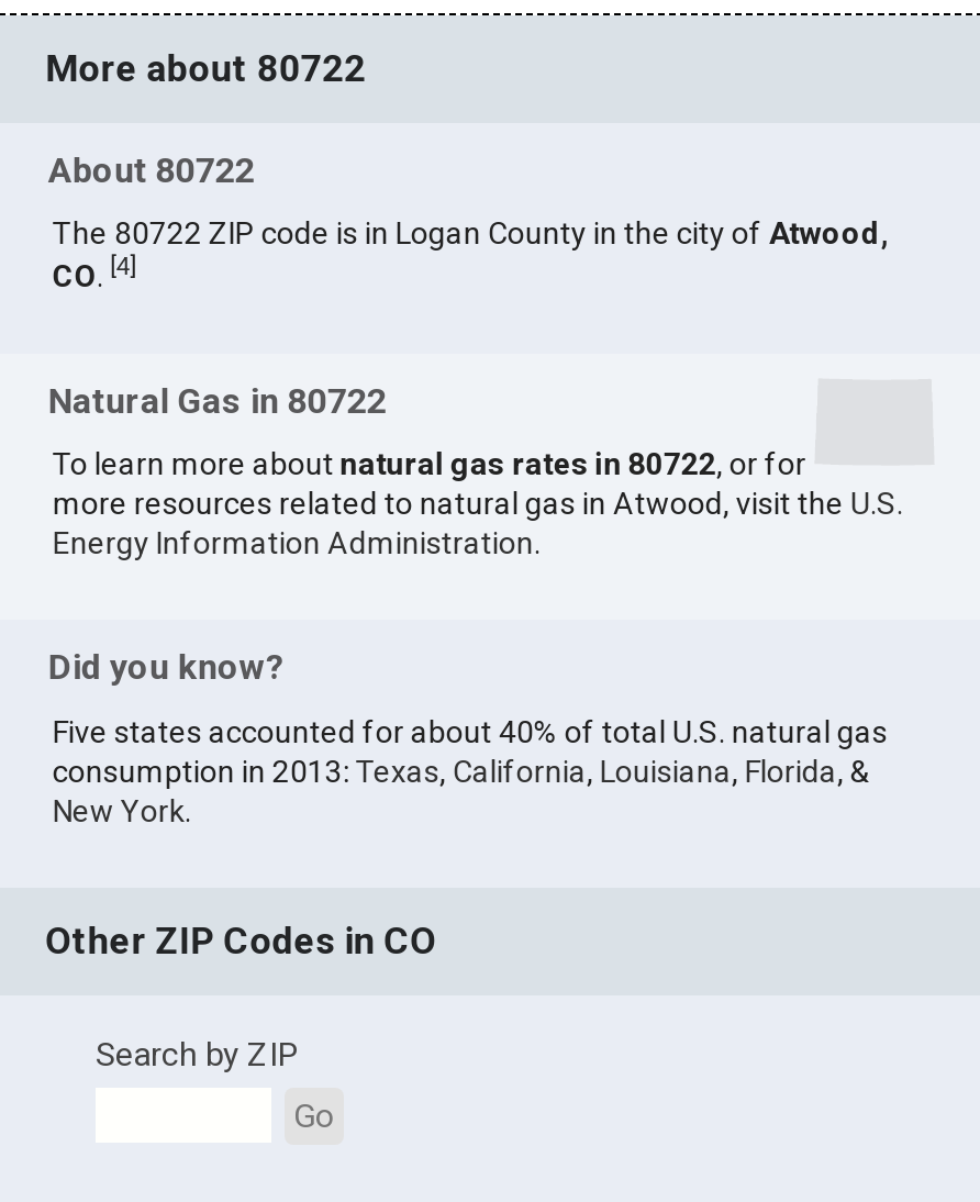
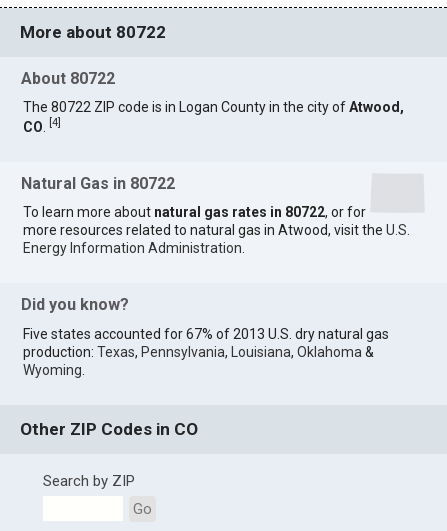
[53,713,887,827] Five states accounted for about 40% of total U.S. natural gas | consumption in 2013: Texas, California, Louisiana, Florida, & | New York. -> [23,325,389,377] Five states accounted for 67% of 2013 U.S. dry natural gas | production: Texas, Pennsylvania, Louisiana, Oklahoma & | Wyoming.

